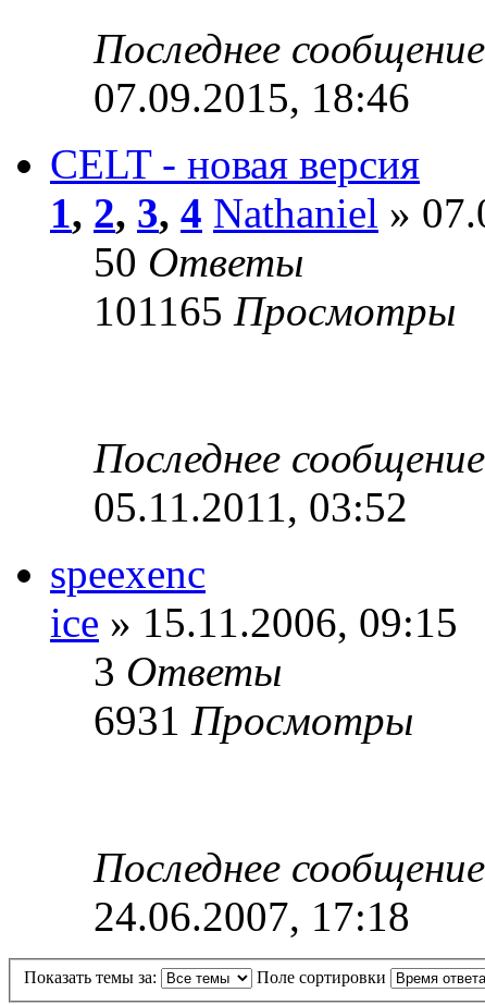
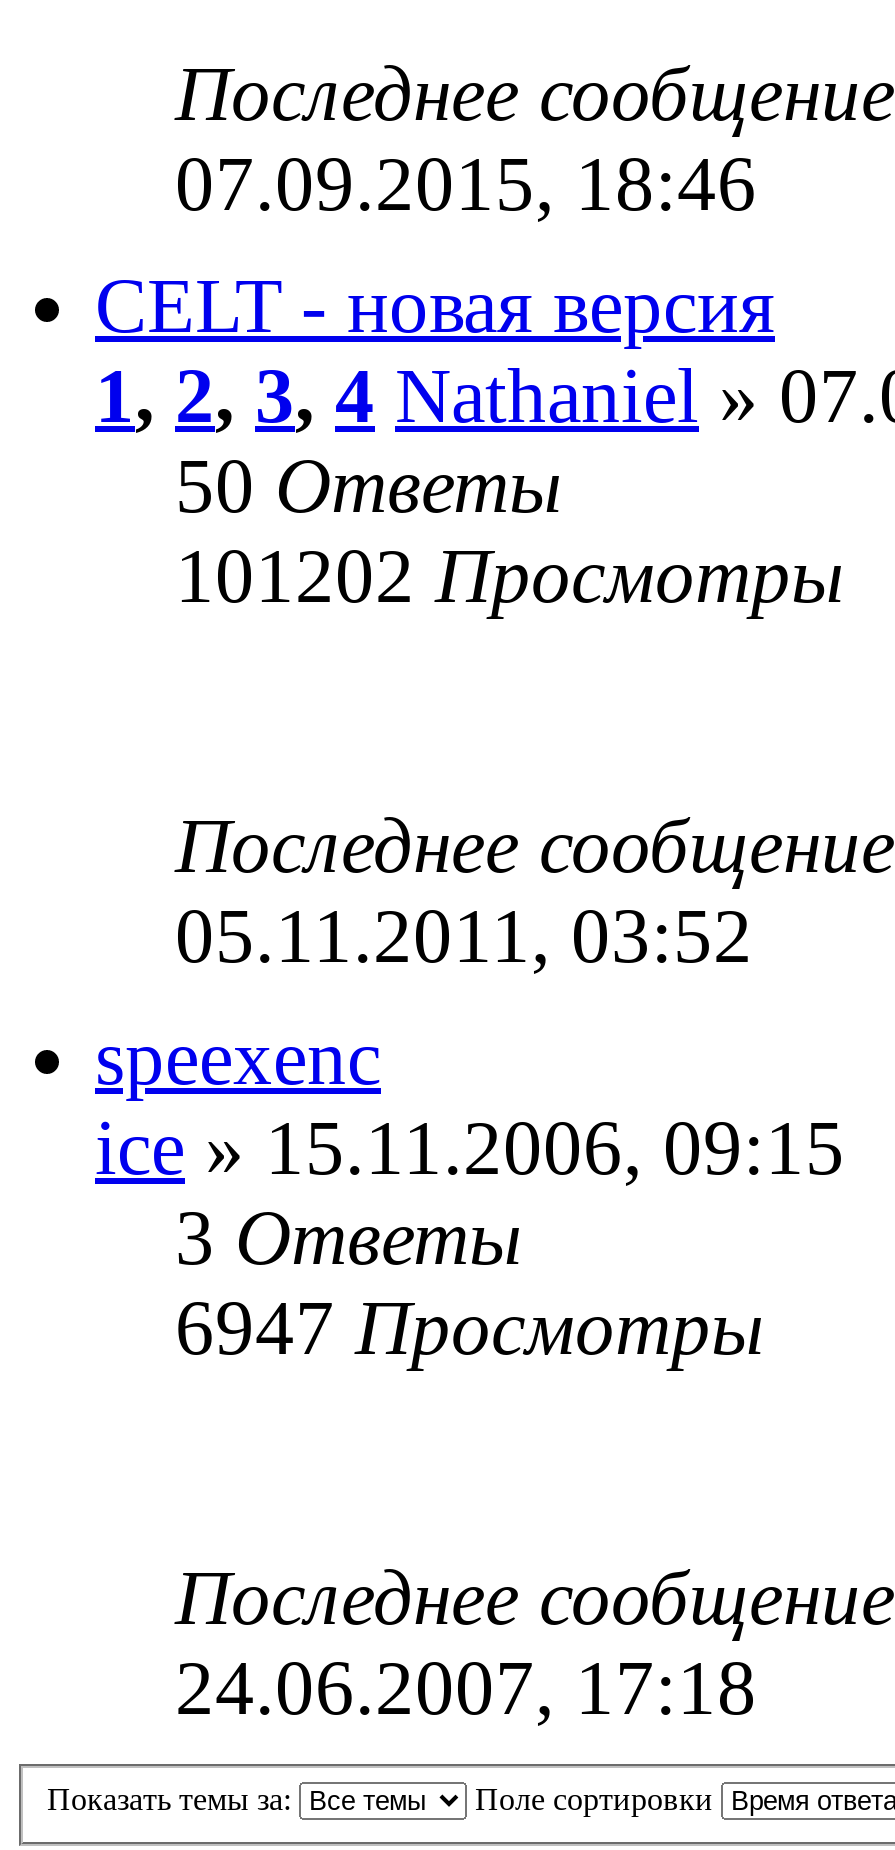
[94,287,456,334] 101165 Просмотры -> [175,532,843,618] 101202 Просмотры
[94,697,413,744] 6931 Просмотры -> [175,1284,763,1370] 6947 Просмотры

